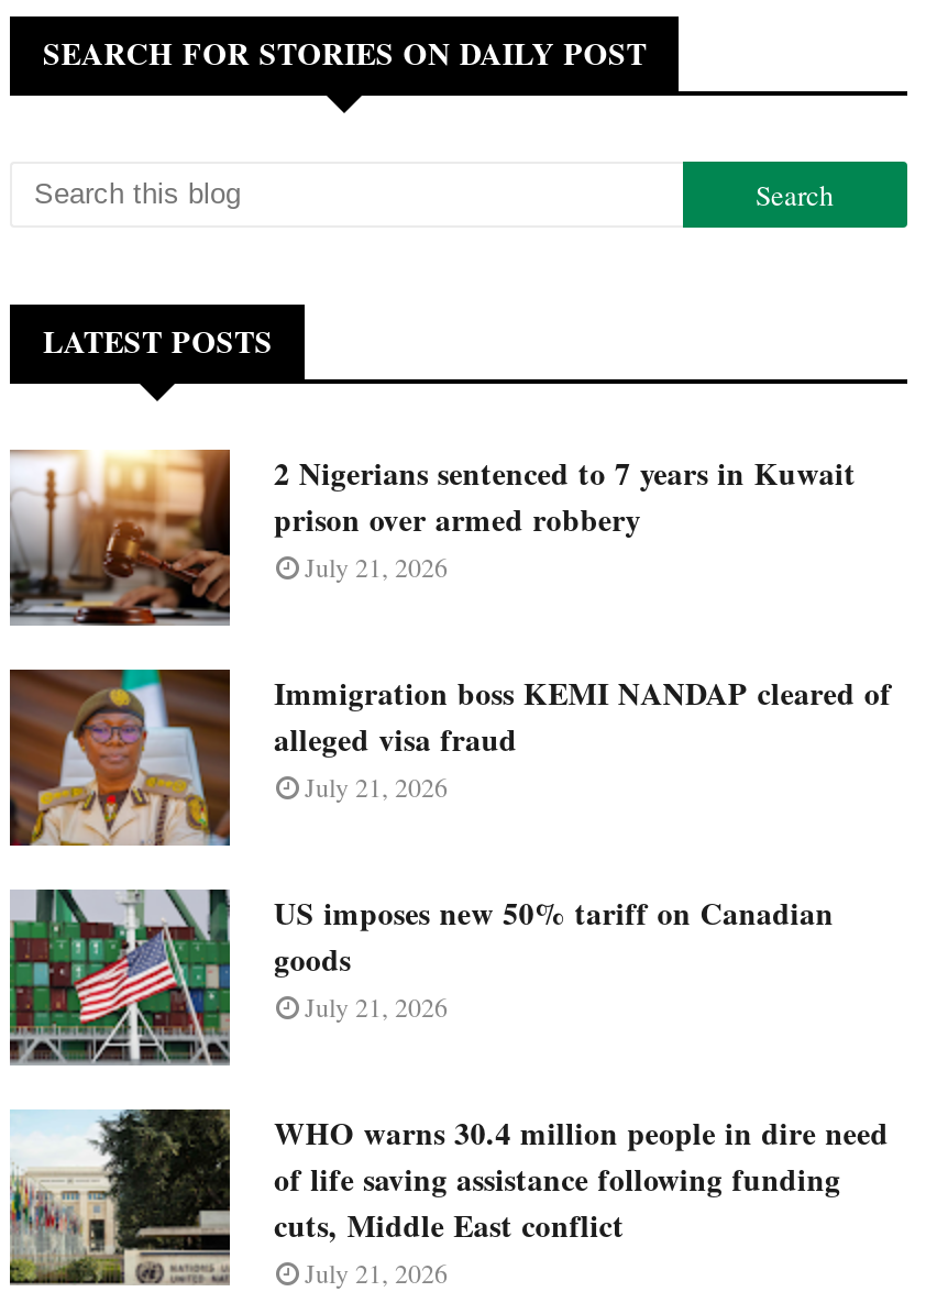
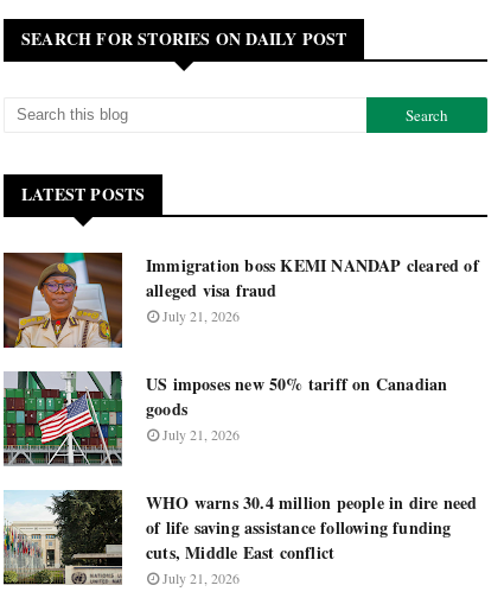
[10,448,855,628] [image] | 2 Nigerians sentenced to 7 years in Kuwait | prison over armed robbery | July 21, 2026 -> none

